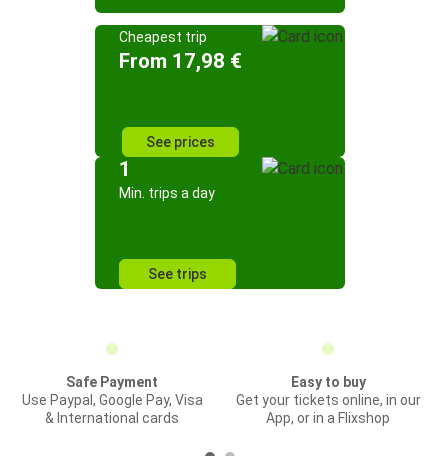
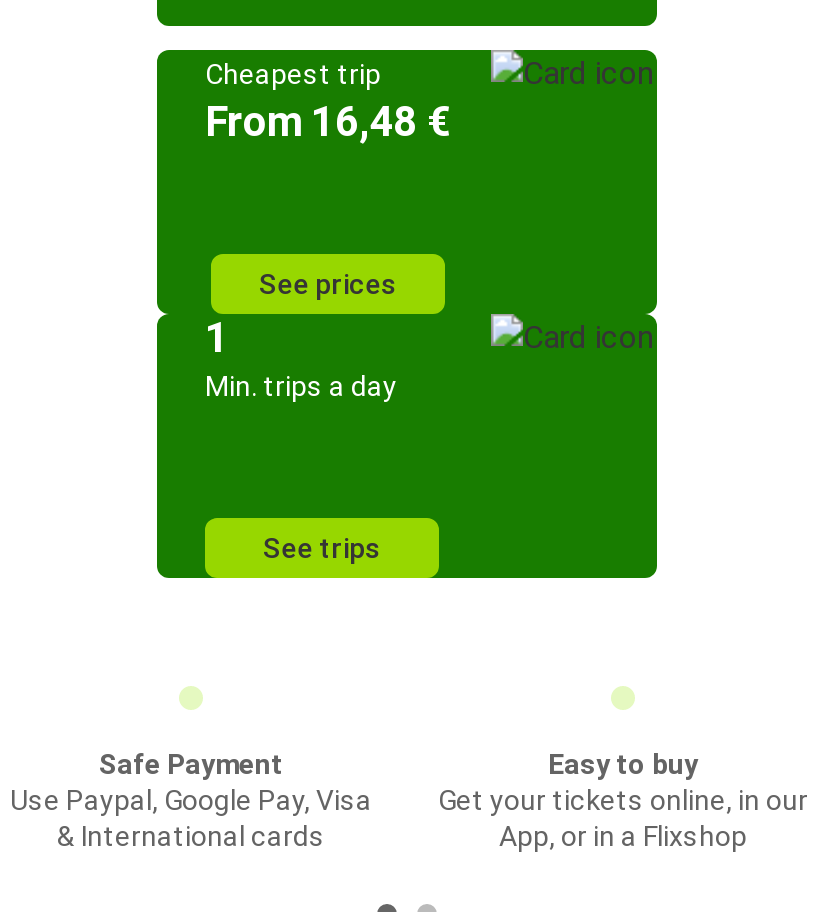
[119,49,242,73] From 17,98 € -> [205,98,451,146] From 16,48 €

